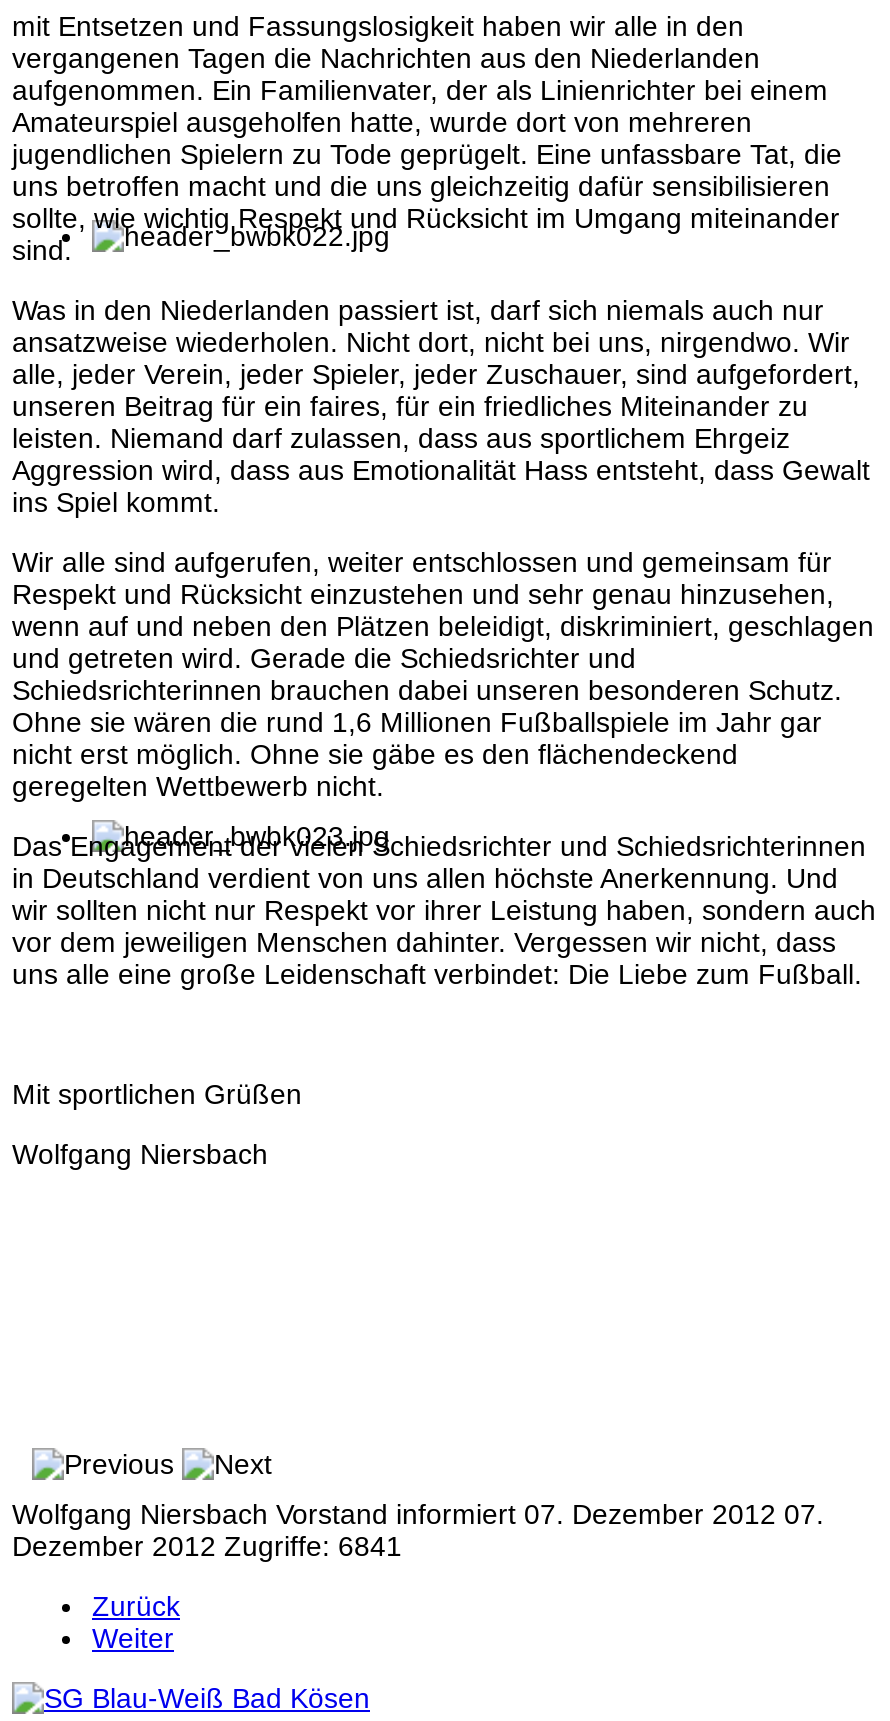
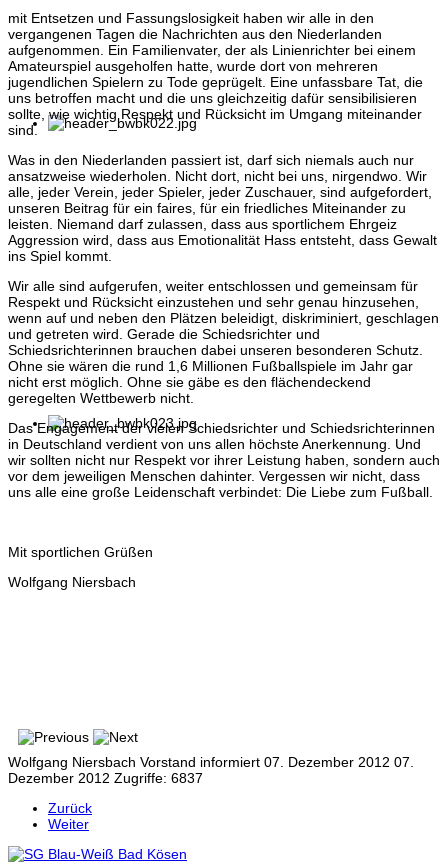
[12,1530,402,1562] Dezember 2012 Zugriffe: 6841 -> [8,770,203,786] Dezember 2012 Zugriffe: 6837

